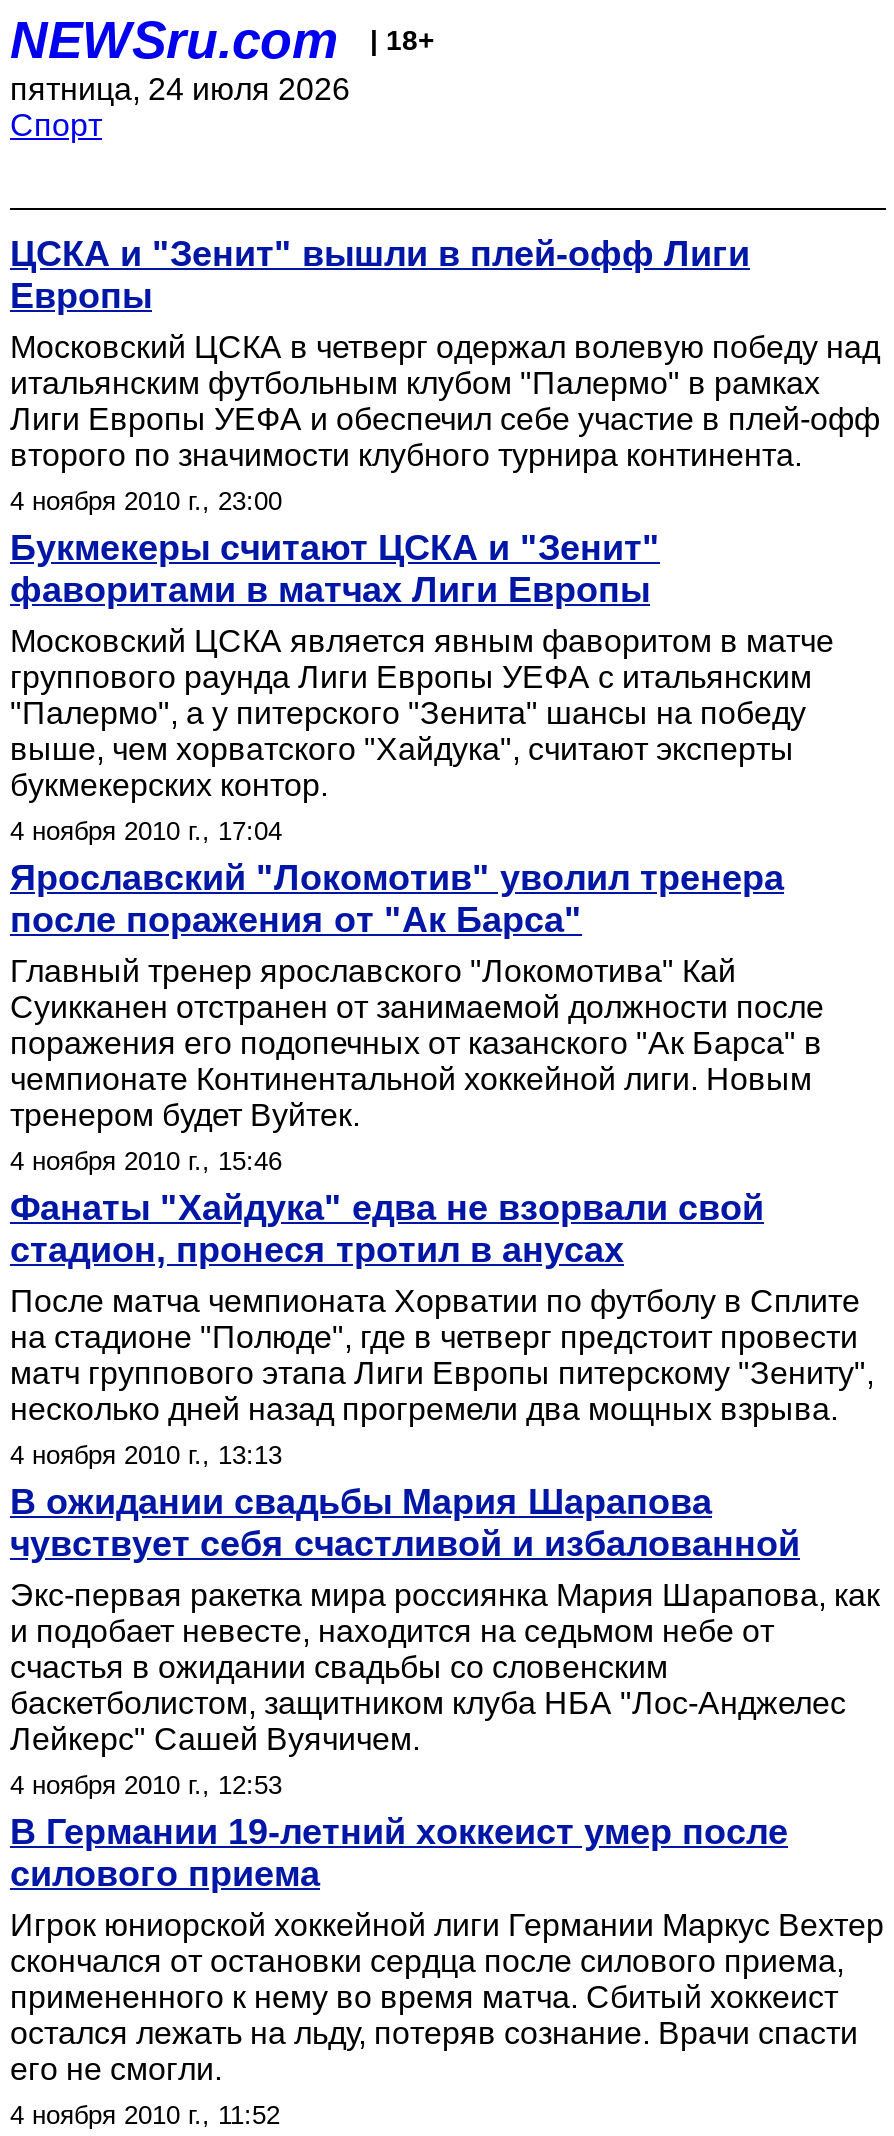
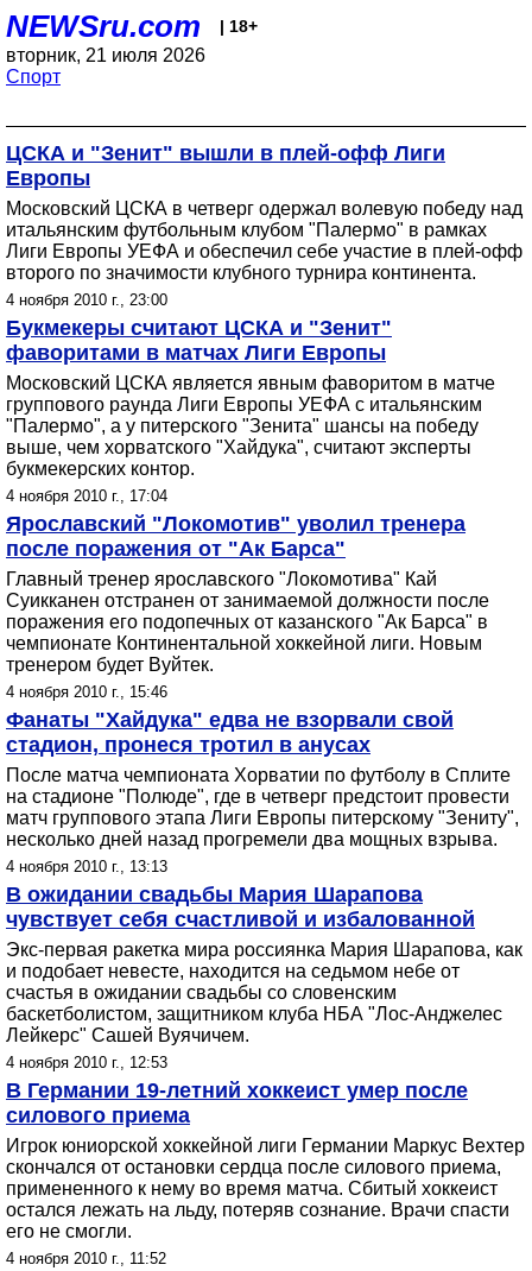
[10,72,350,106] пятница, 24 июля 2026 -> [6,45,205,65] вторник, 21 июля 2026

